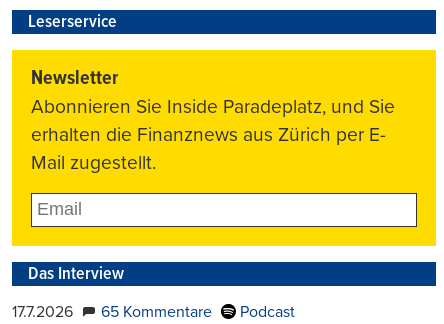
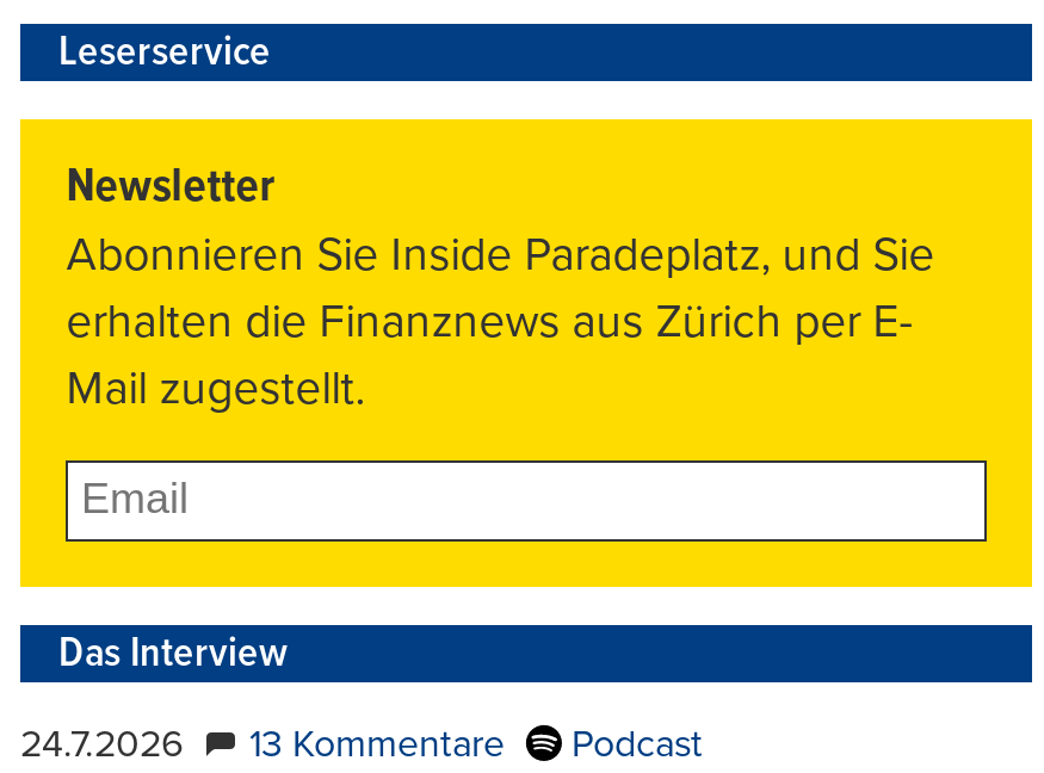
[12,302,73,322] 17.7.2026 -> [20,720,183,768] 24.7.2026
[101,302,212,322] 65 Kommentare -> [249,720,505,768] 13 Kommentare

